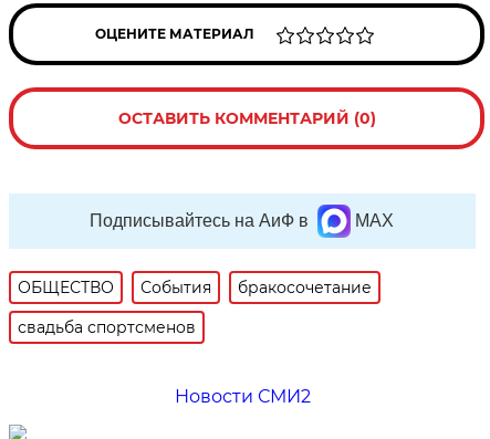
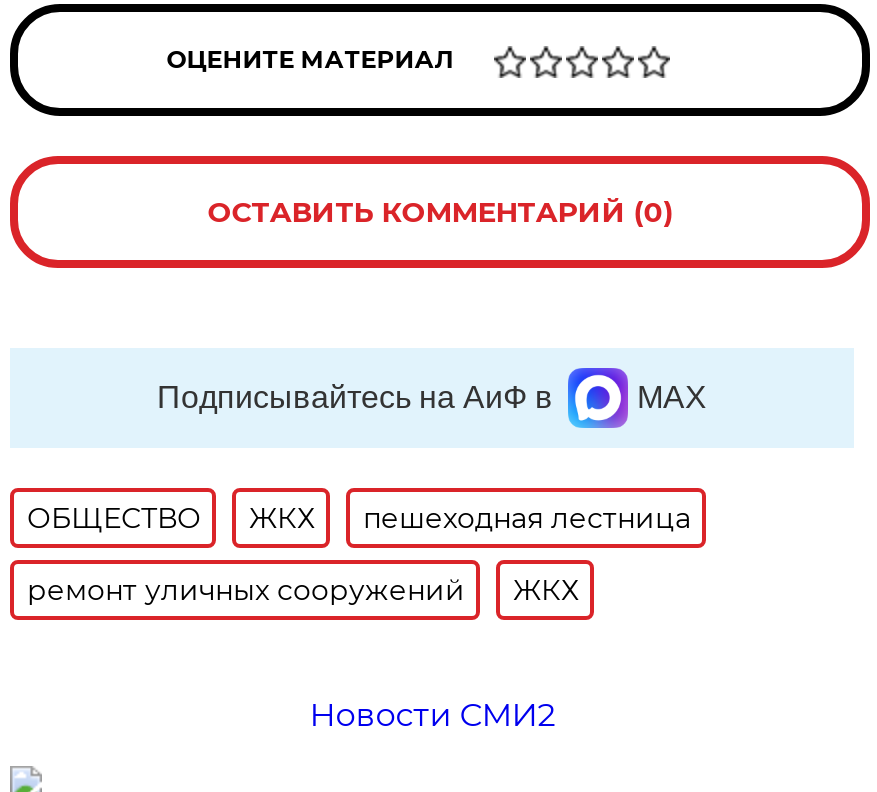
[141,277,372,297] События | бракосочетание -> [249,500,691,536] ЖКХ | пешеходная лестница
[18,317,196,337] свадьба спортсменов -> [27,572,579,608] ремонт уличных сооружений | ЖКХ

